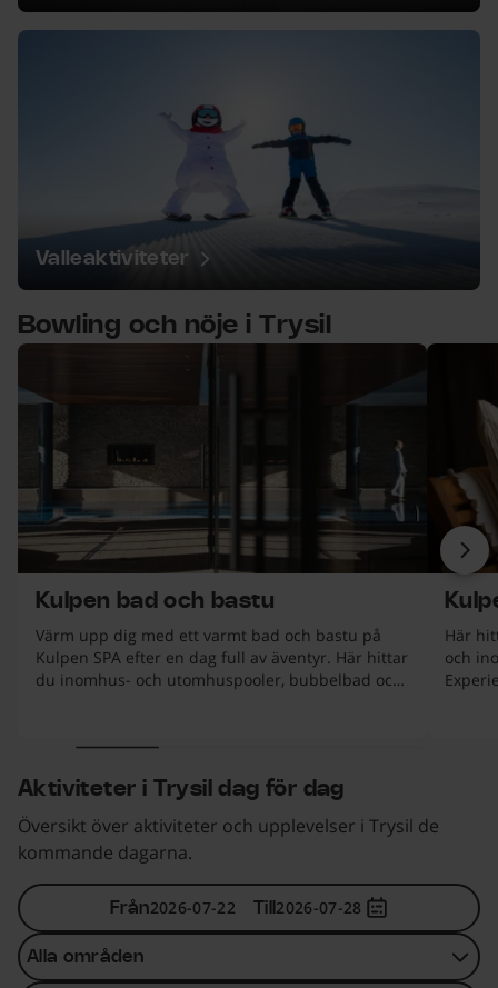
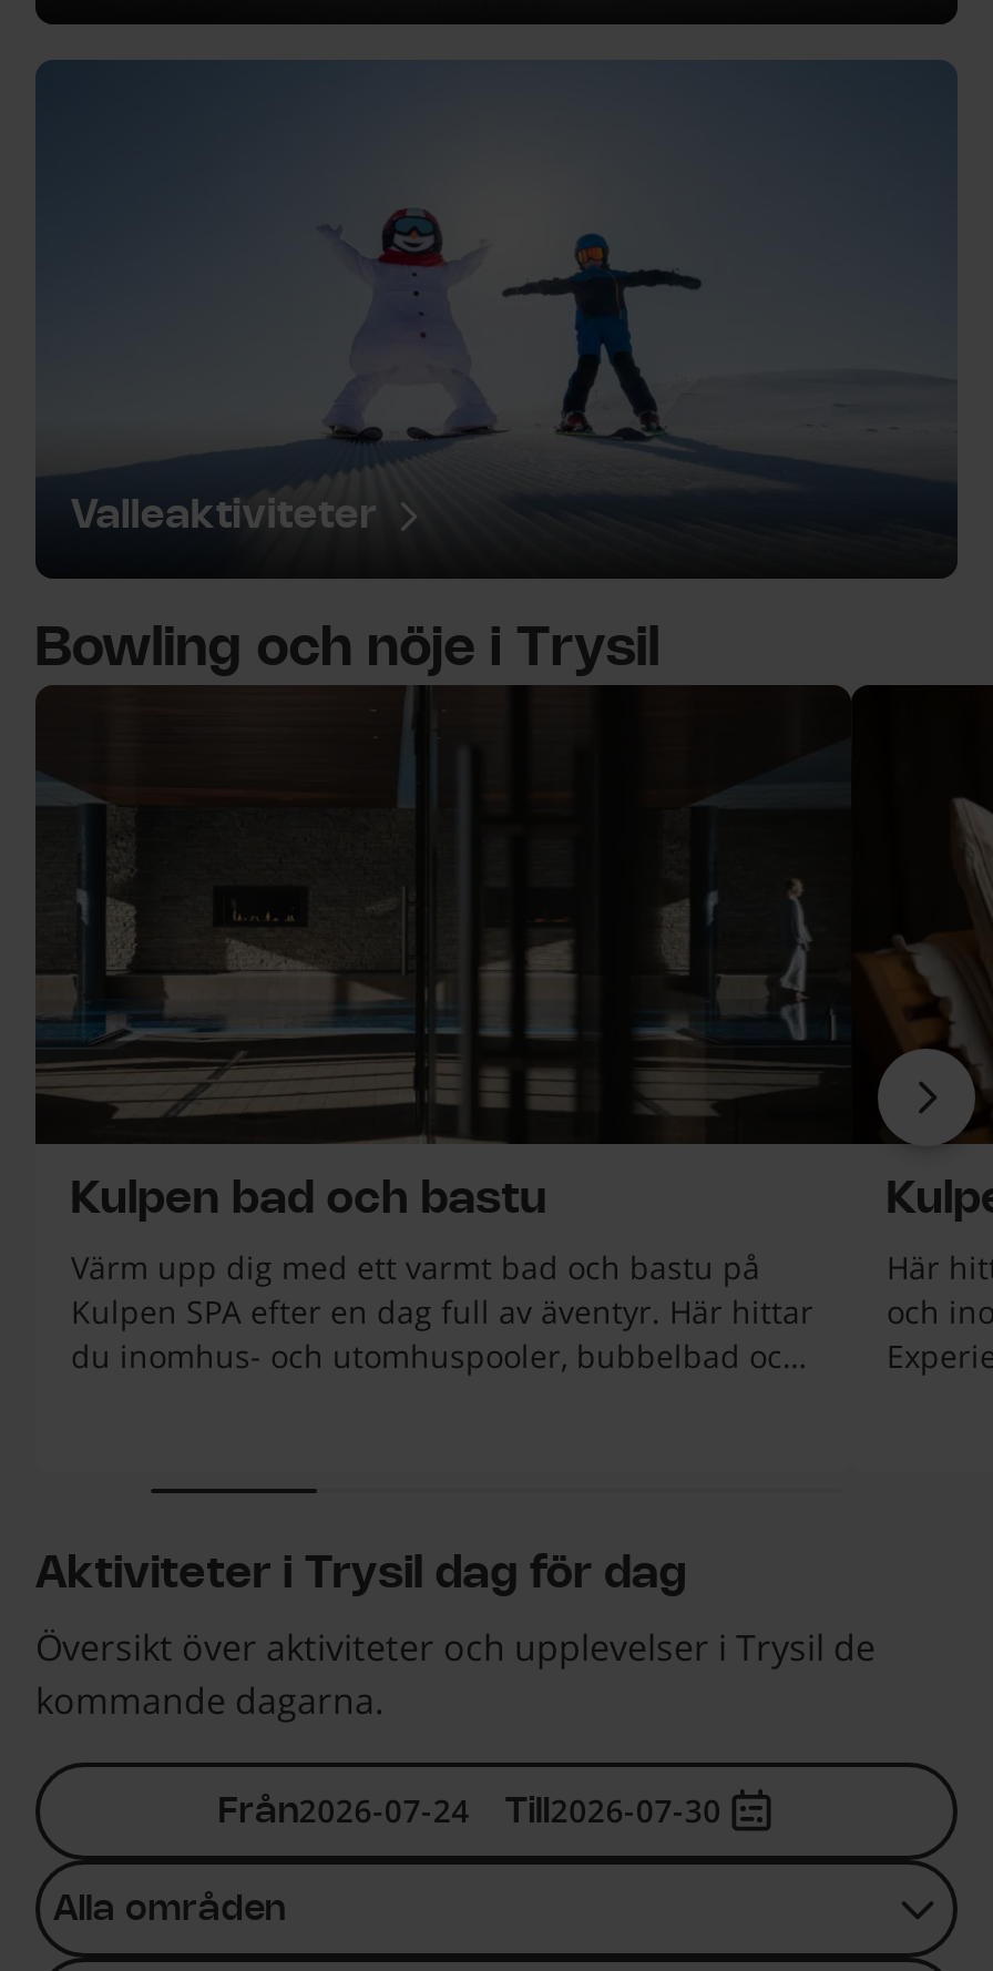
[109,897,236,918] Från2026-07-22 -> [218,1789,470,1831] Från2026-07-24
[253,897,362,918] Till2026-07-28 -> [505,1789,721,1831] Till2026-07-30

